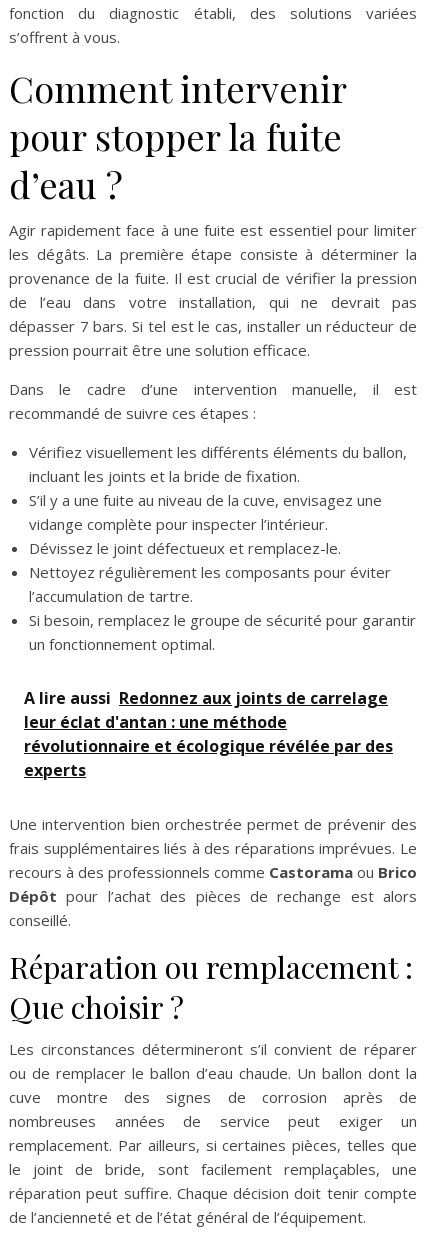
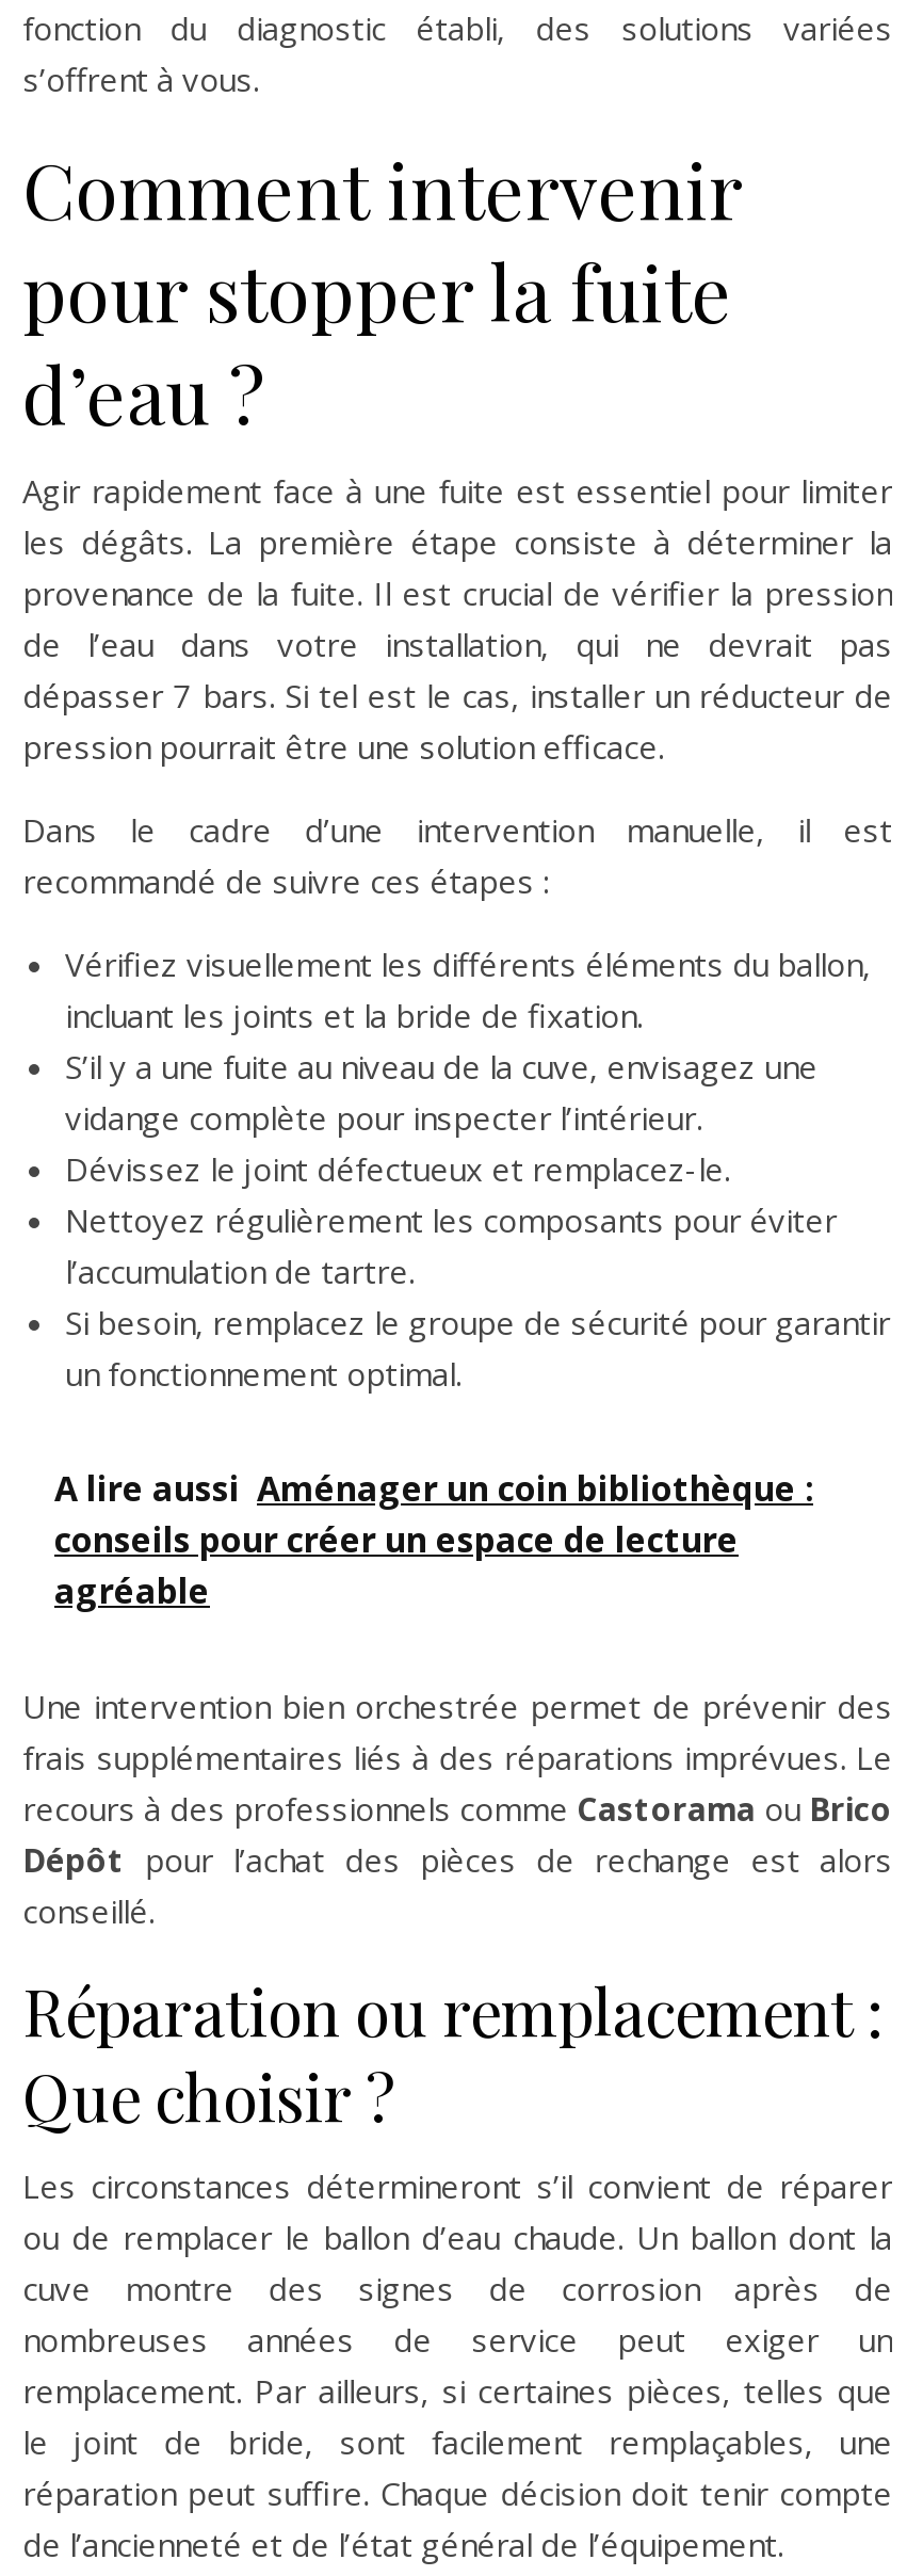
[24,687,393,781] A lire aussi Redonnez aux joints de carrelage | leur éclat d'antan : une méthode | révolutionnaire et écologique révélée par des | experts -> [54,1465,813,1615] A lire aussi Aménager un coin bibliothèque : | conseils pour créer un espace de lecture | agréable

